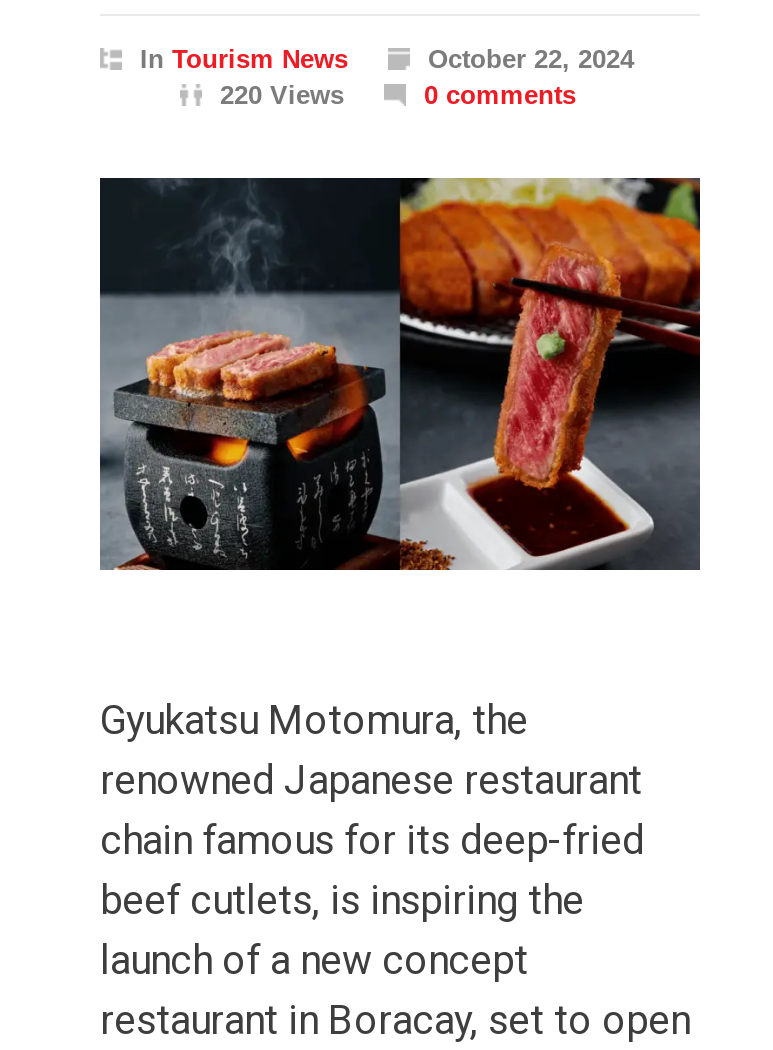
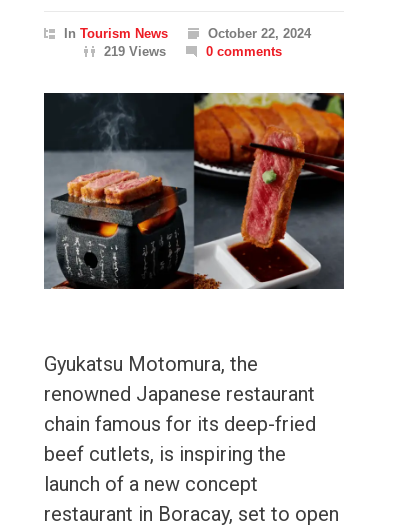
[220,80,344,110] 220 Views -> [104,44,166,59] 219 Views

